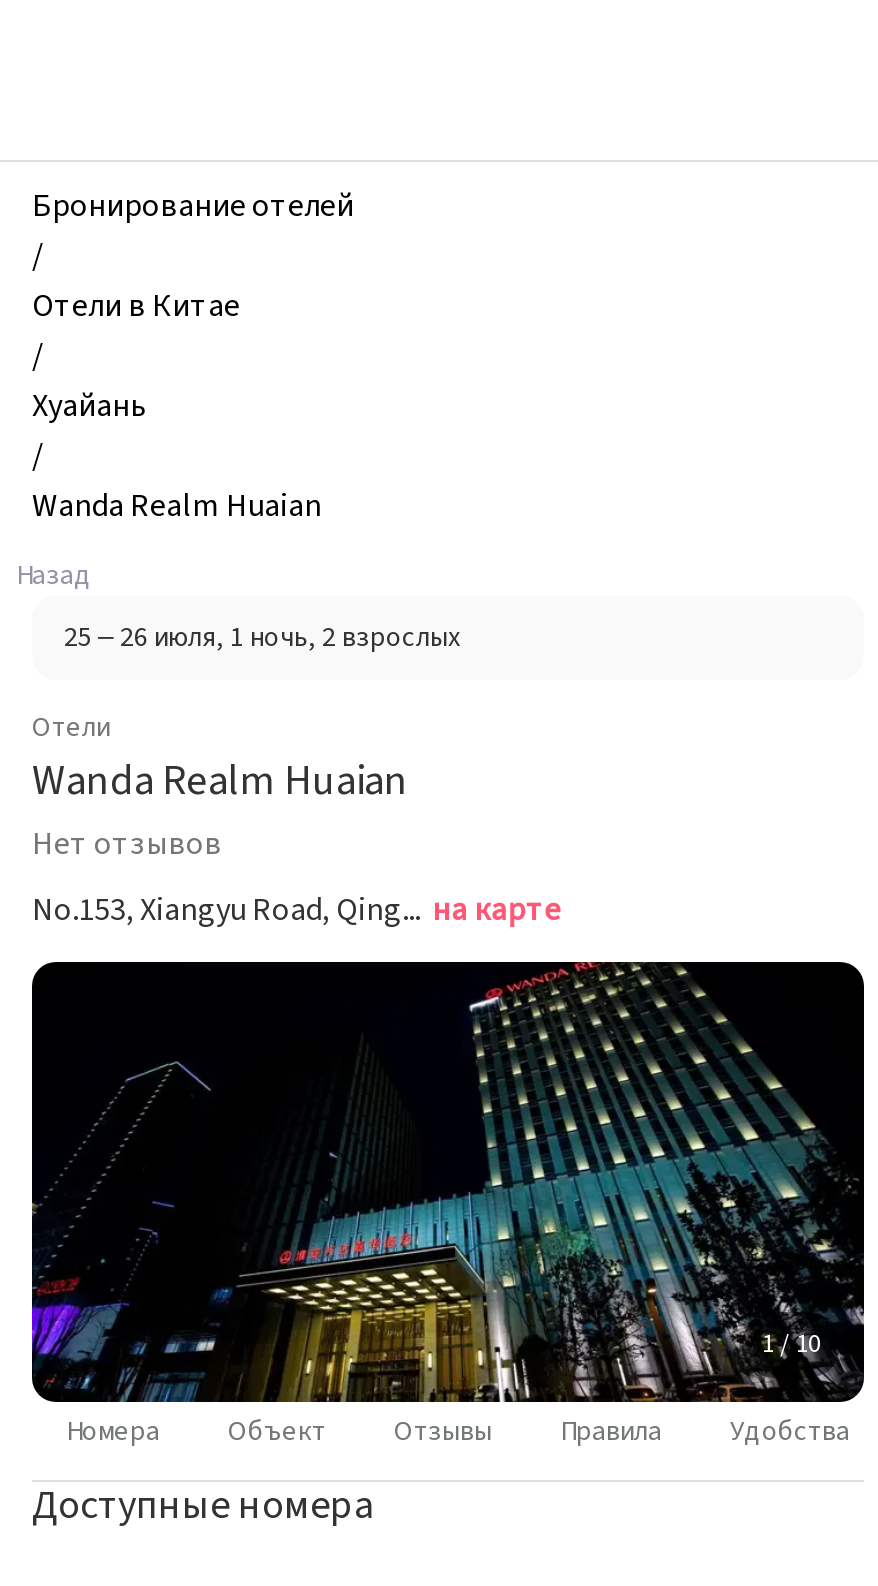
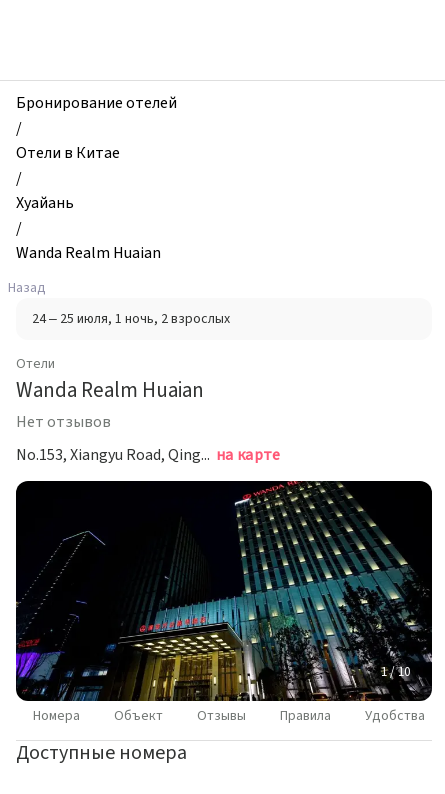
[64,618,460,658] 25 – 26 июля, 1 ночь, 2 взрослых -> [32,309,230,329] 24 – 25 июля, 1 ночь, 2 взрослых

